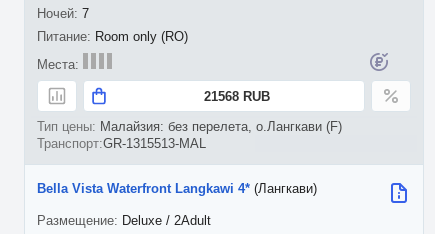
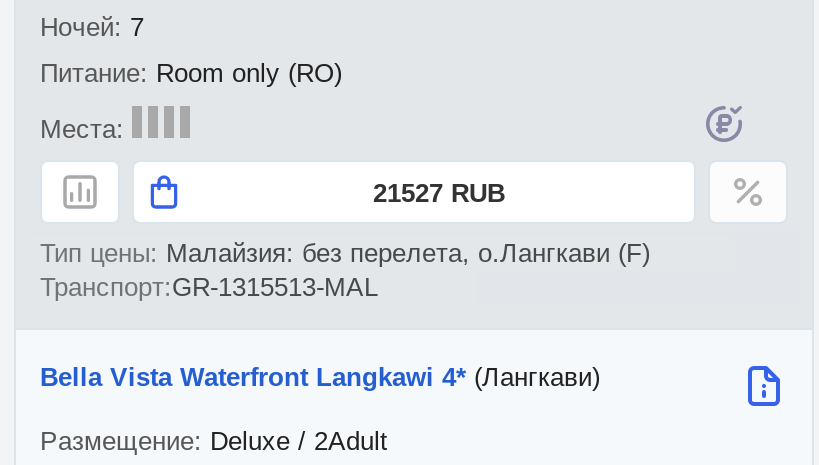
[203,88,269,103] 21568 RUB -> [373,177,505,207] 21527 RUB

